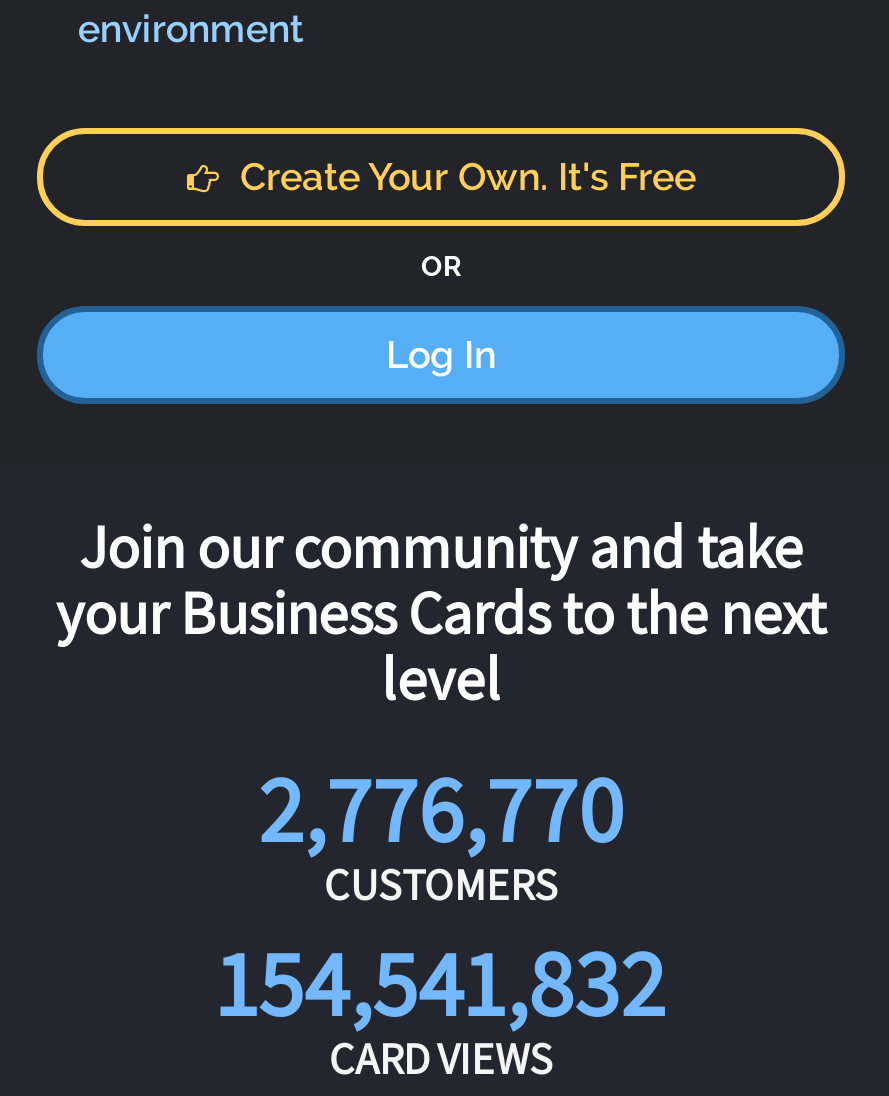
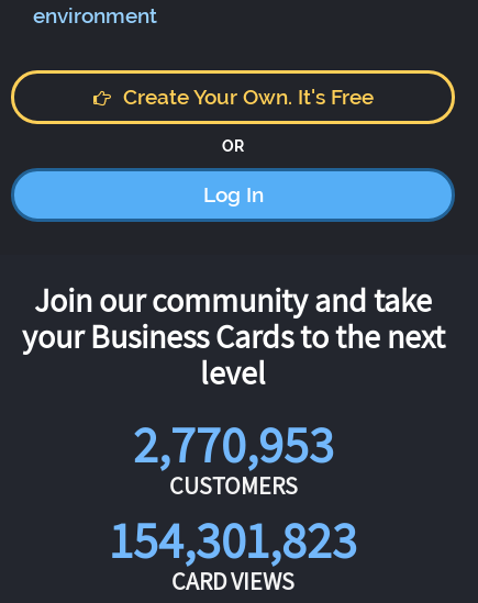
[258,748,624,868] 2,776,770 -> [132,411,334,476] 2,770,953
[216,922,666,1042] 154,541,832 -> [109,506,357,572] 154,301,823

